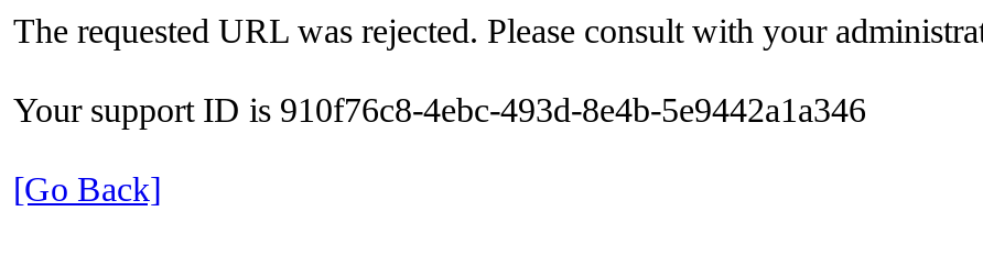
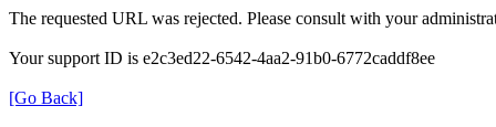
[13,91,866,129] Your support ID is 910f76c8-4ebc-493d-8e4b-5e9442a1a346 -> [9,49,435,67] Your support ID is e2c3ed22-6542-4aa2-91b0-6772caddf8ee

